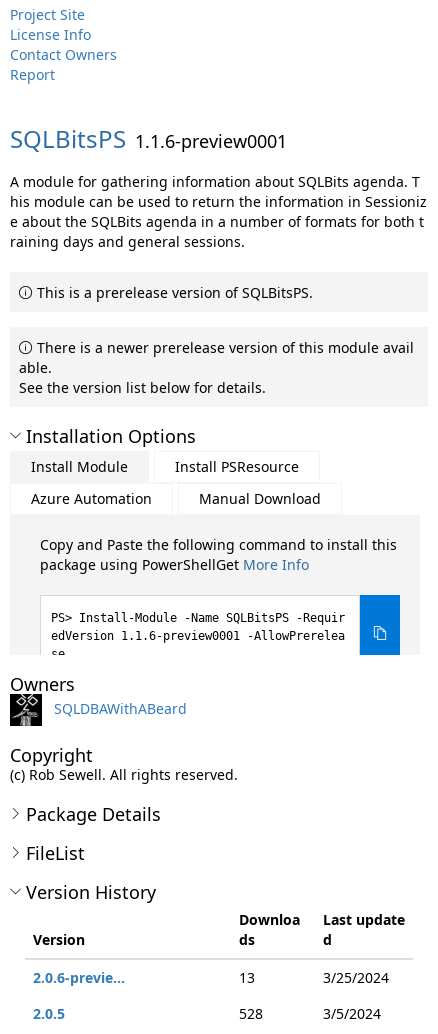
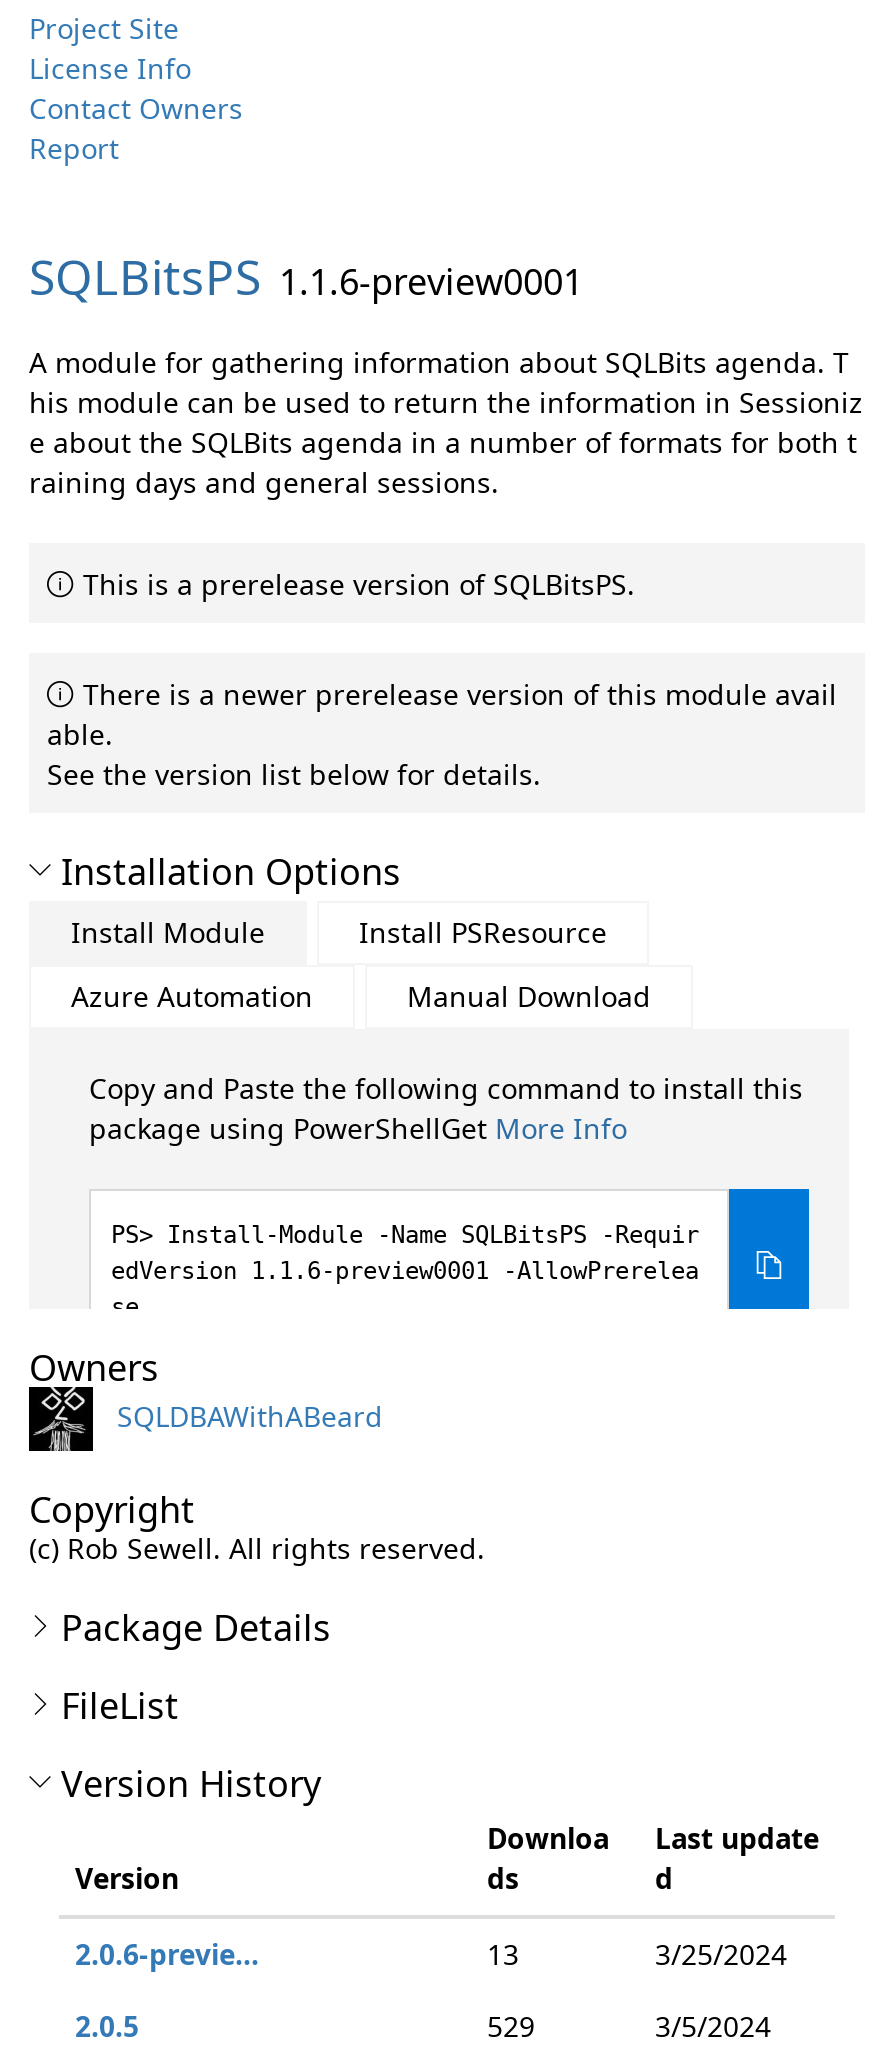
[239,1004,263,1023] 528 -> [487,2007,535,2045] 529

